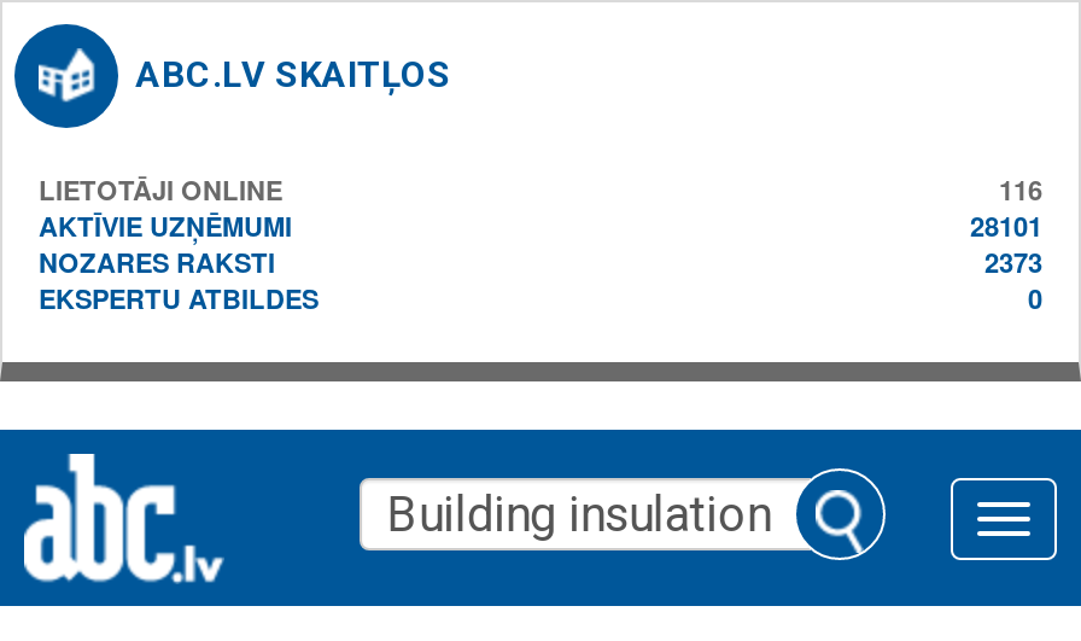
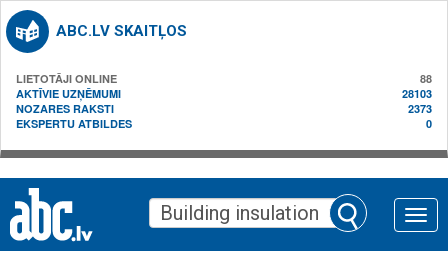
[999,171,1042,208] 116 -> [420,71,432,86] 88
[970,208,1042,244] 28101 -> [402,86,432,101] 28103

